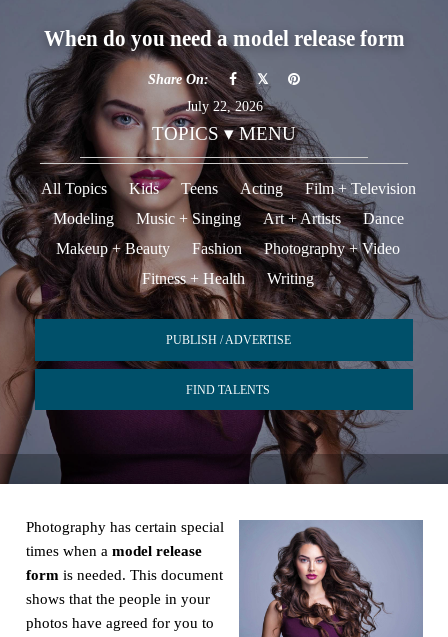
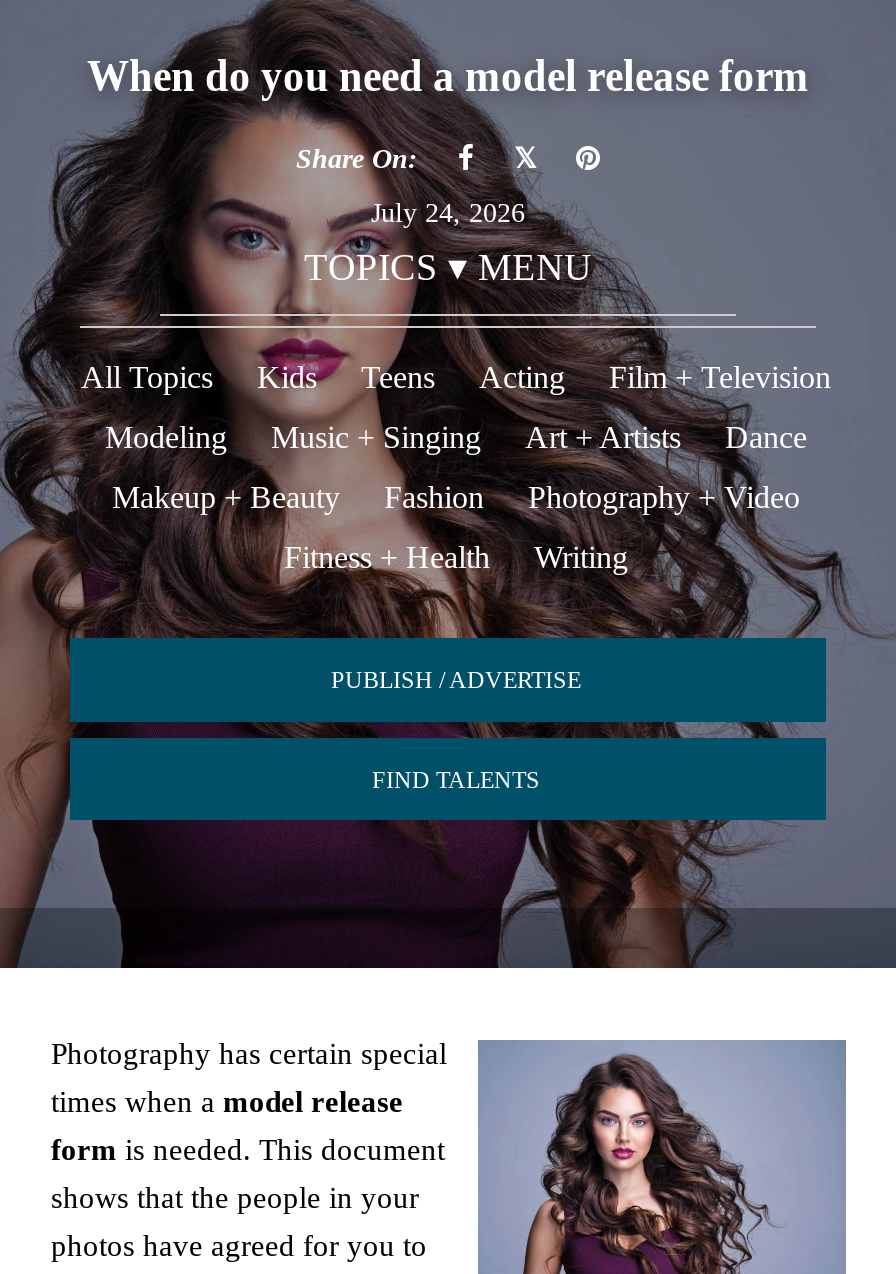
[185,99,262,114] July 22, 2026 -> [371,198,525,228] July 24, 2026

